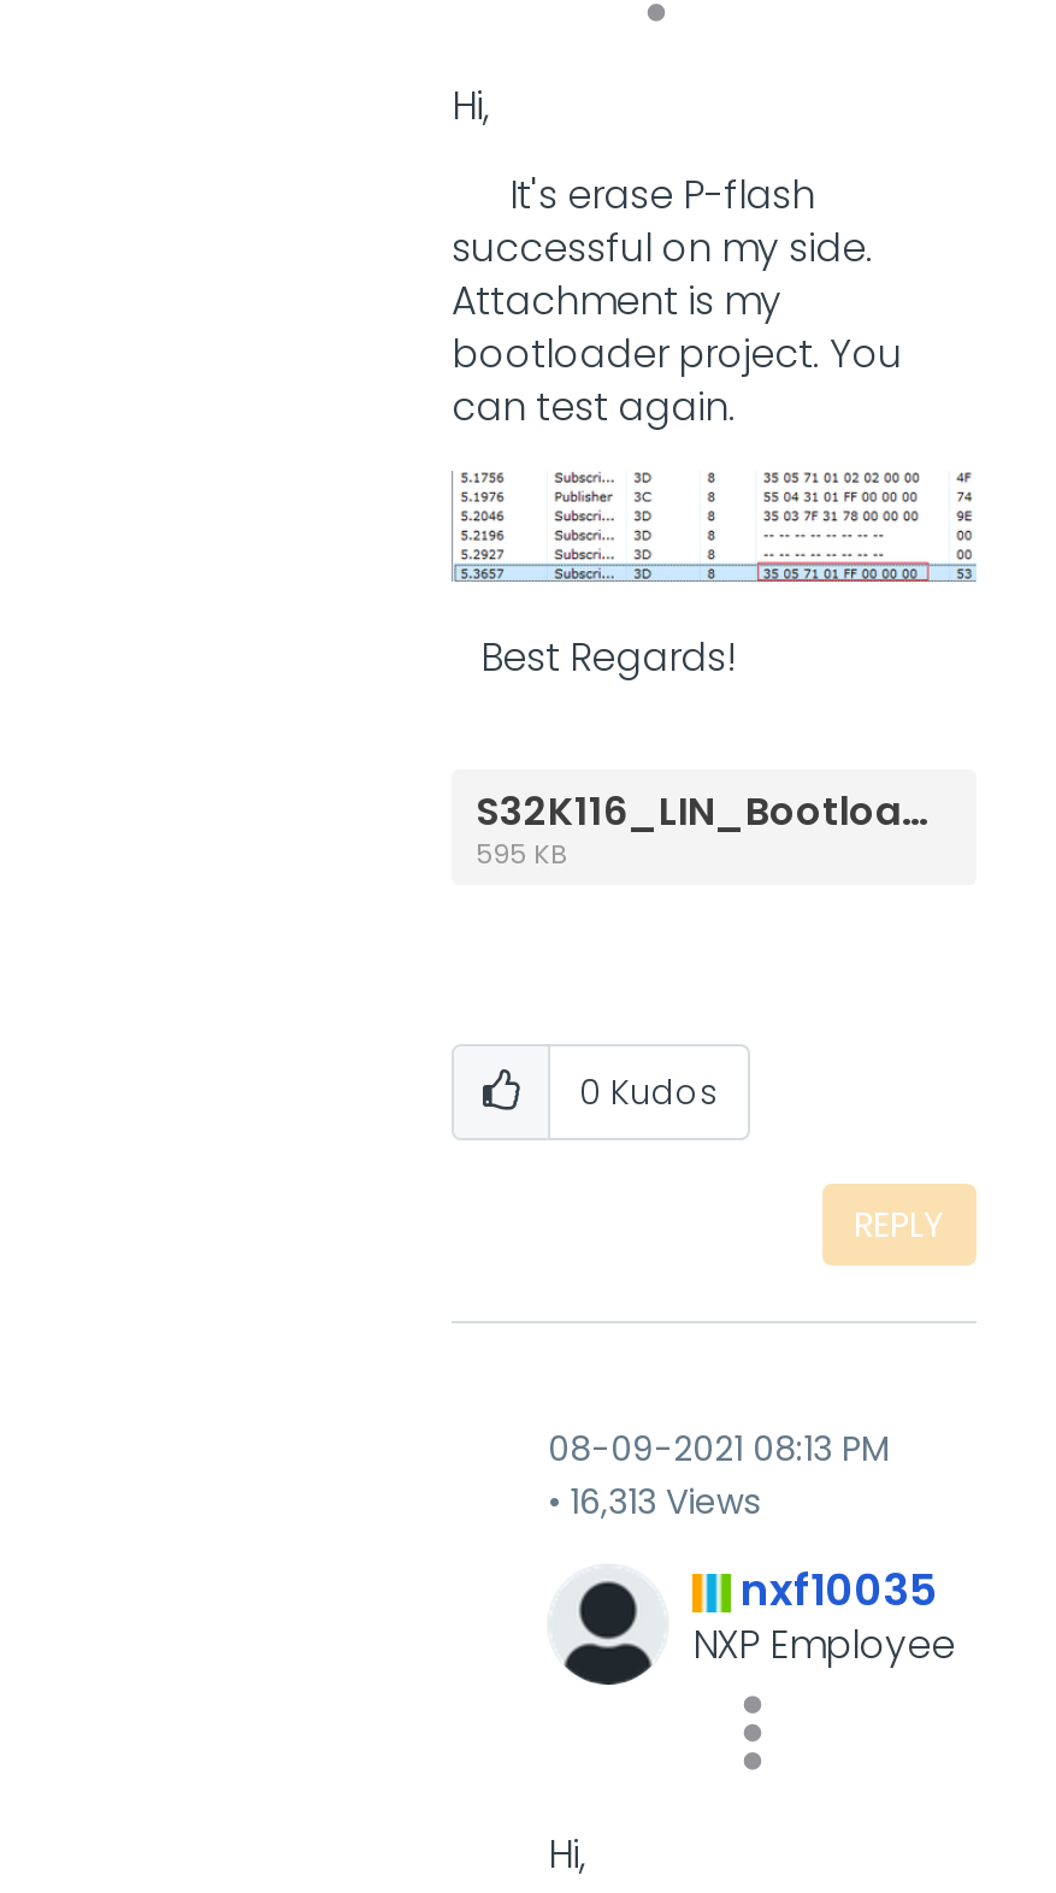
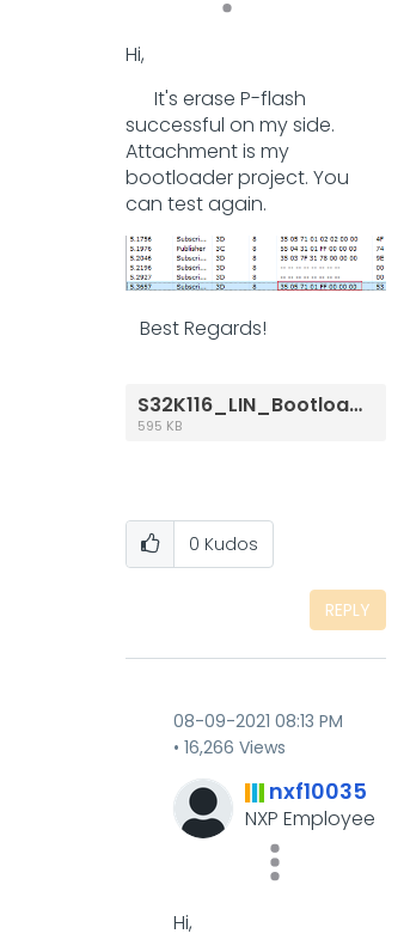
[570,1477,760,1525] 16,313 Views -> [184,735,286,759] 16,266 Views

